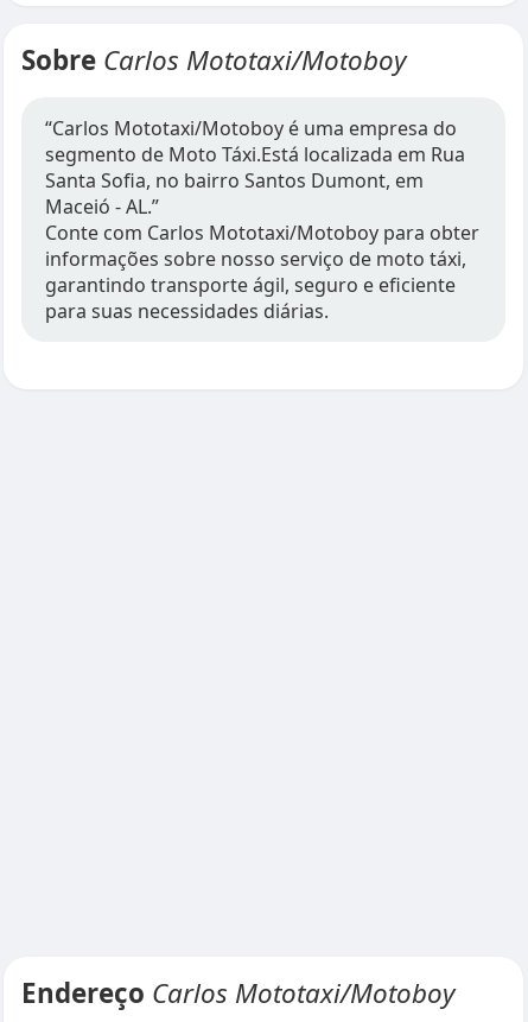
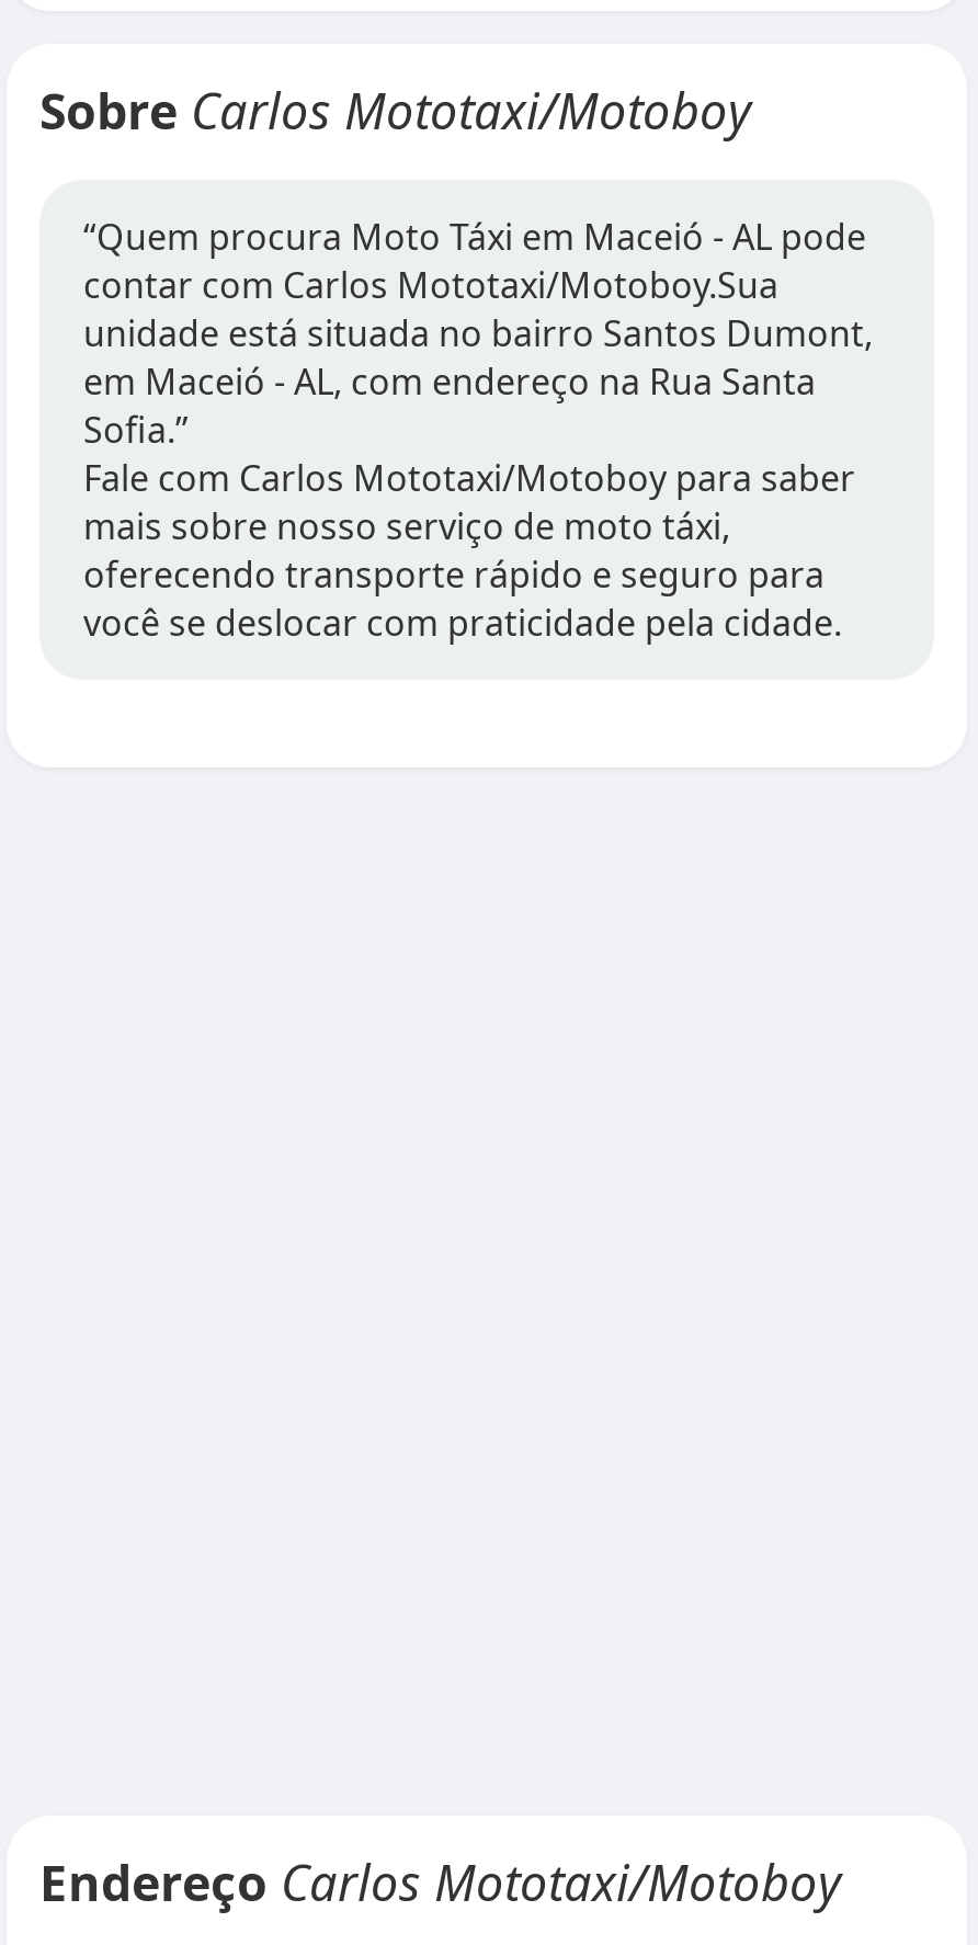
[45,115,479,324] “Carlos Mototaxi/Motoboy é uma empresa do | segmento de Moto Táxi.Está localizada em Rua | Santa Sofia, no bairro Santos Dumont, em | Maceió - AL.” | Conte com Carlos Mototaxi/Motoboy para obter | informações sobre nosso serviço de moto táxi, | garantindo transporte ágil, seguro e eficiente | para suas necessidades diárias. -> [83,213,873,647] “Quem procura Moto Táxi em Maceió - AL pode | contar com Carlos Mototaxi/Motoboy.Sua | unidade está situada no bairro Santos Dumont, | em Maceió - AL, com endereço na Rua Santa | Sofia.” | Fale com Carlos Mototaxi/Motoboy para saber | mais sobre nosso serviço de moto táxi, | oferecendo transporte rápido e seguro para | você se deslocar com praticidade pela cidade.

